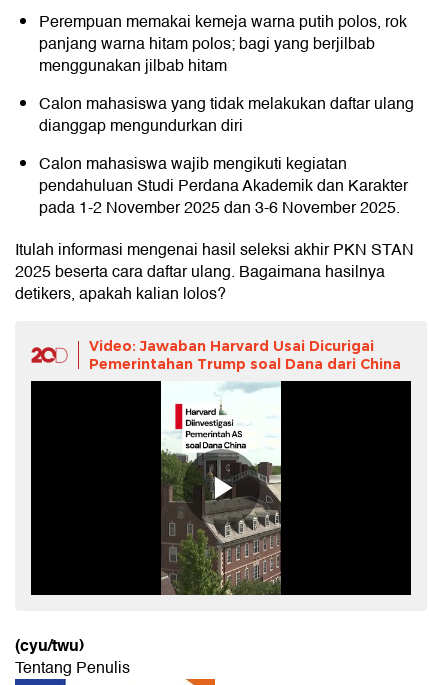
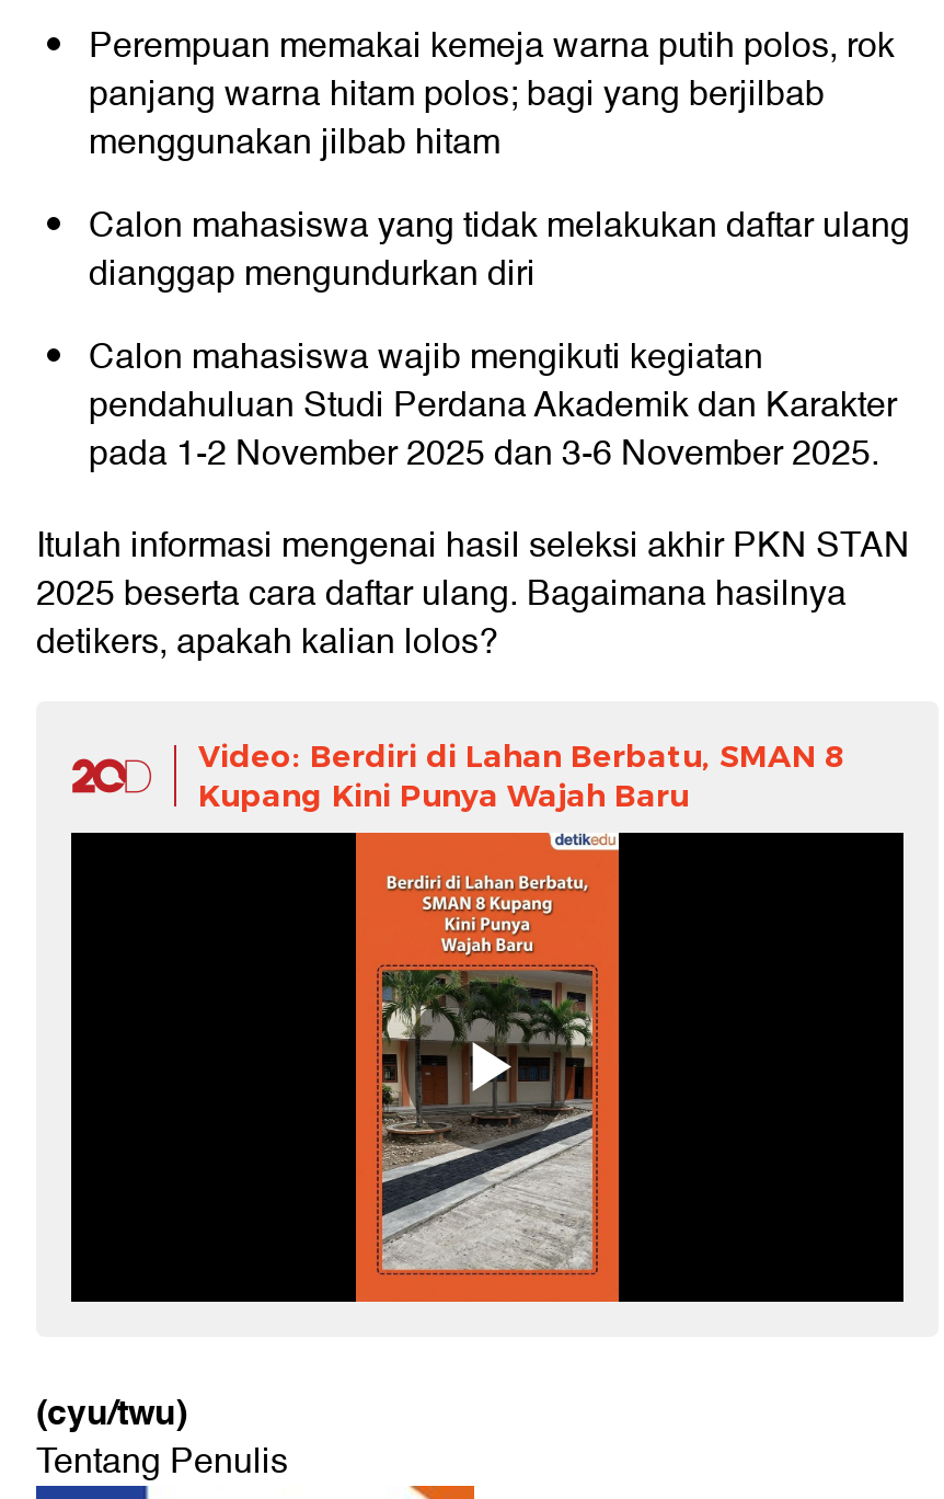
[89,337,401,373] Video: Jawaban Harvard Usai Dicurigai | Pemerintahan Trump soal Dana dari China -> [198,737,844,816] Video: Berdiri di Lahan Berbatu, SMAN 8 | Kupang Kini Punya Wajah Baru
[160,381,282,596] [image] -> [354,833,621,1304] [image]

